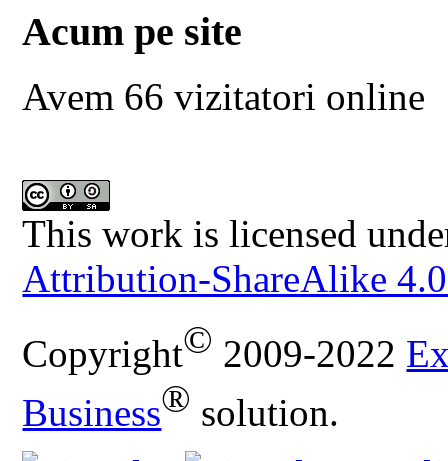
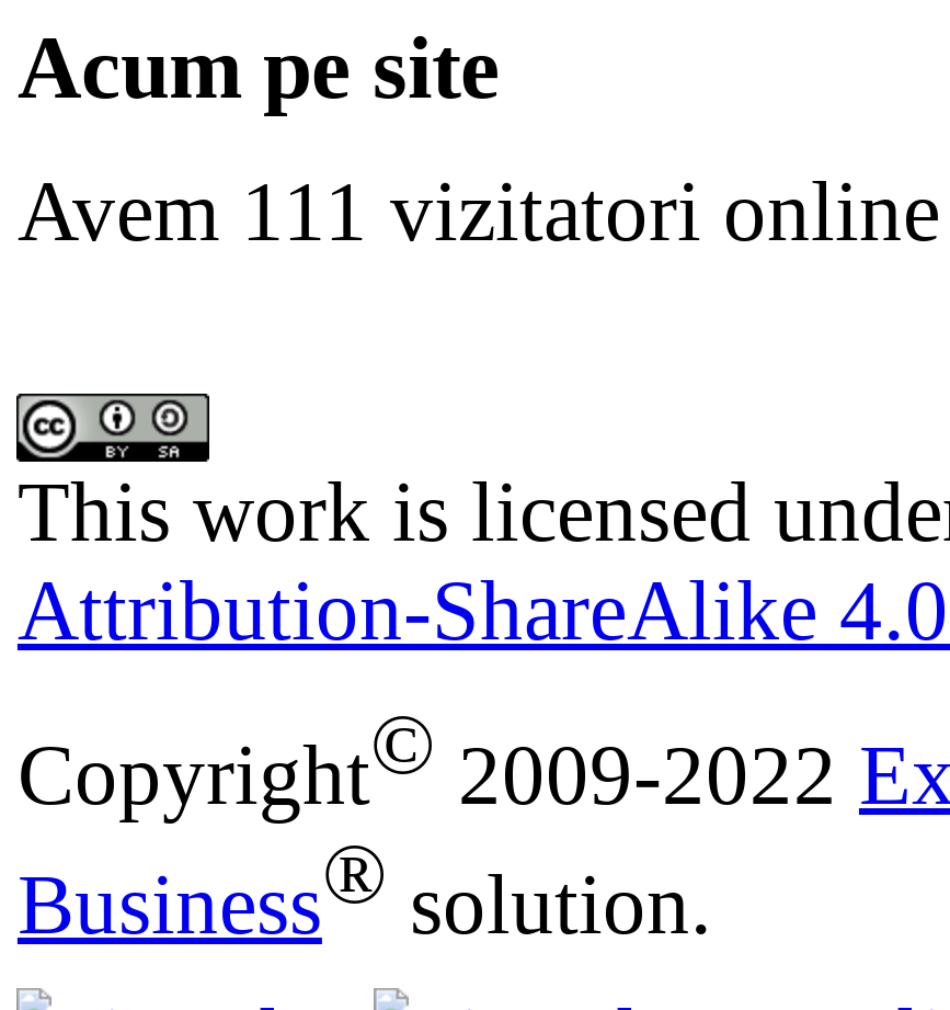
[22,75,425,118] Avem 66 vizitatori online -> [18,164,940,258] Avem 111 vizitatori online

